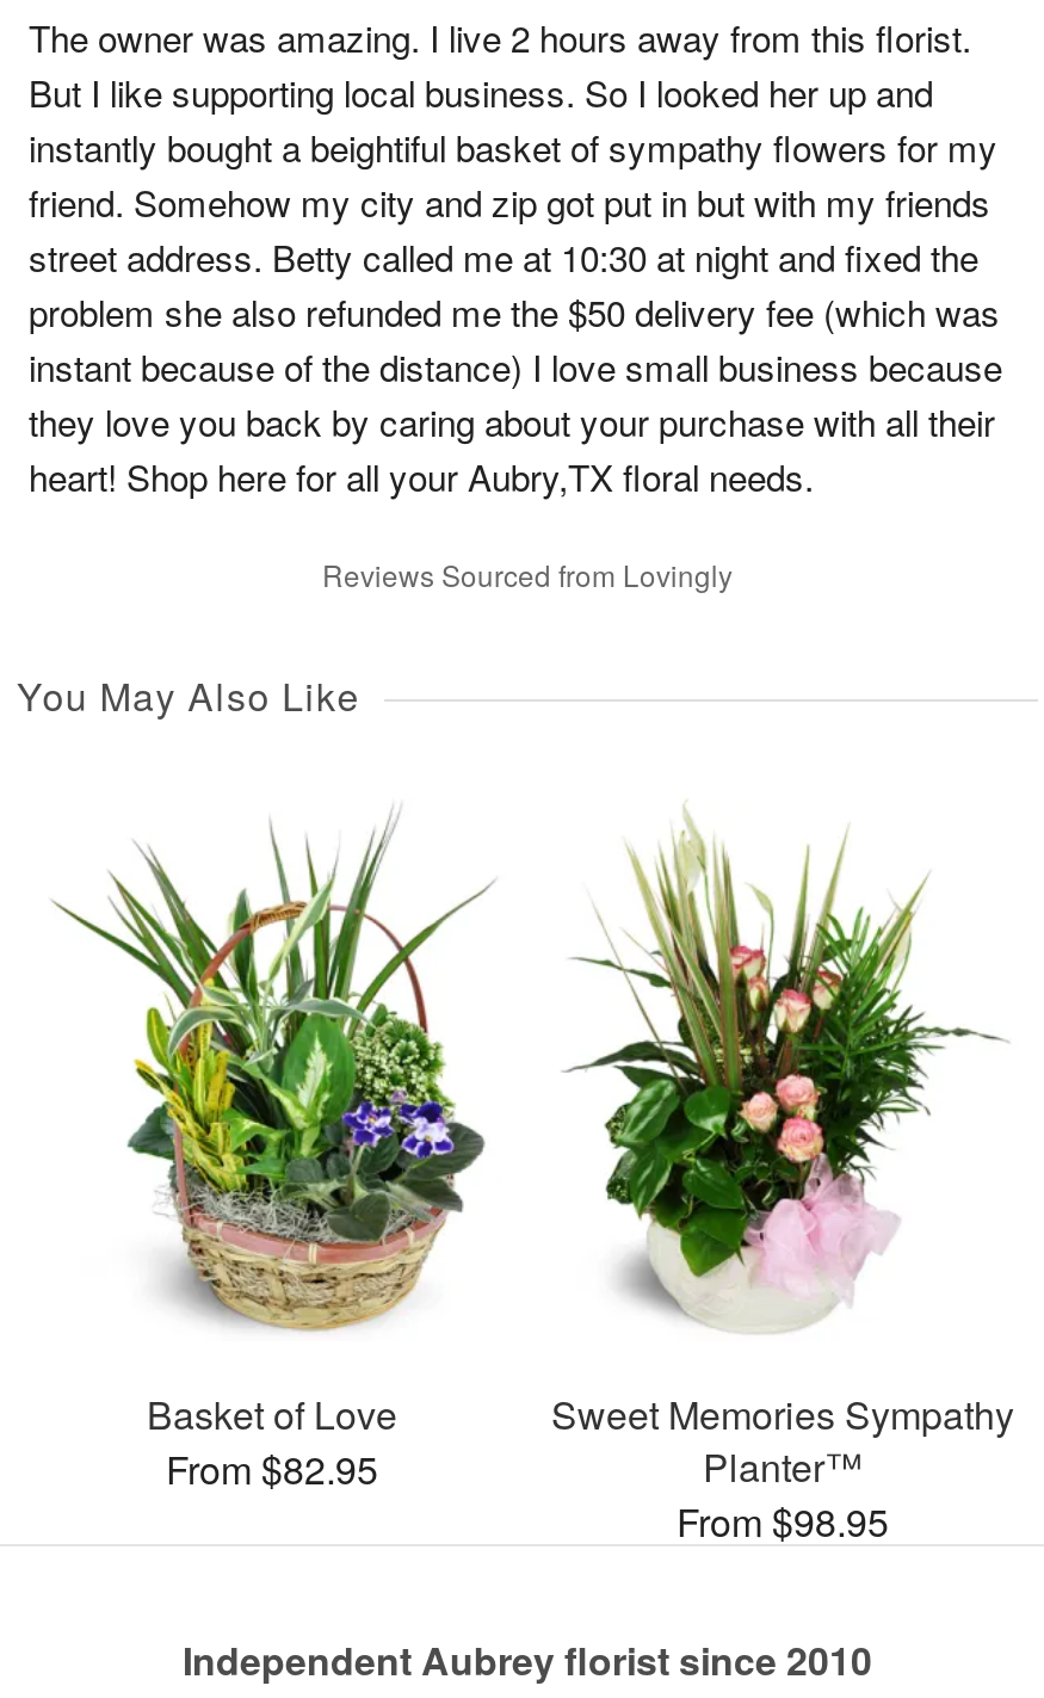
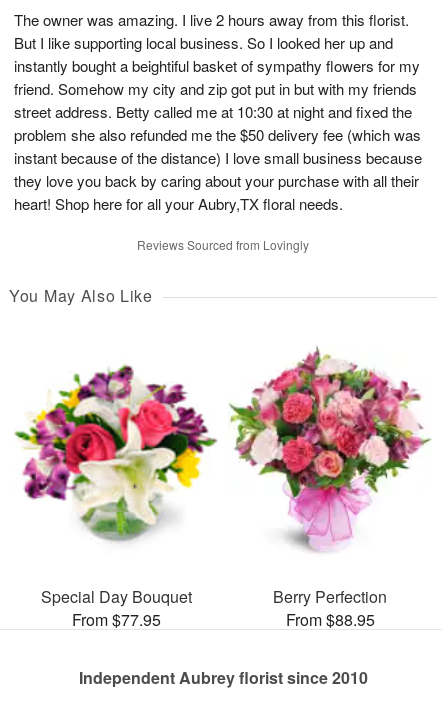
[55,821,489,1332] [image] -> [14,361,218,542] [image]
[551,809,1014,1549] [image] | Sweet Memories Sympathy | Planter™ | From $98.95 -> [229,345,431,631] [image] | Berry Perfection | From $88.95
[147,1387,397,1496] Basket of Love | From $82.95 -> [40,585,191,631] Special Day Bouquet | From $77.95

